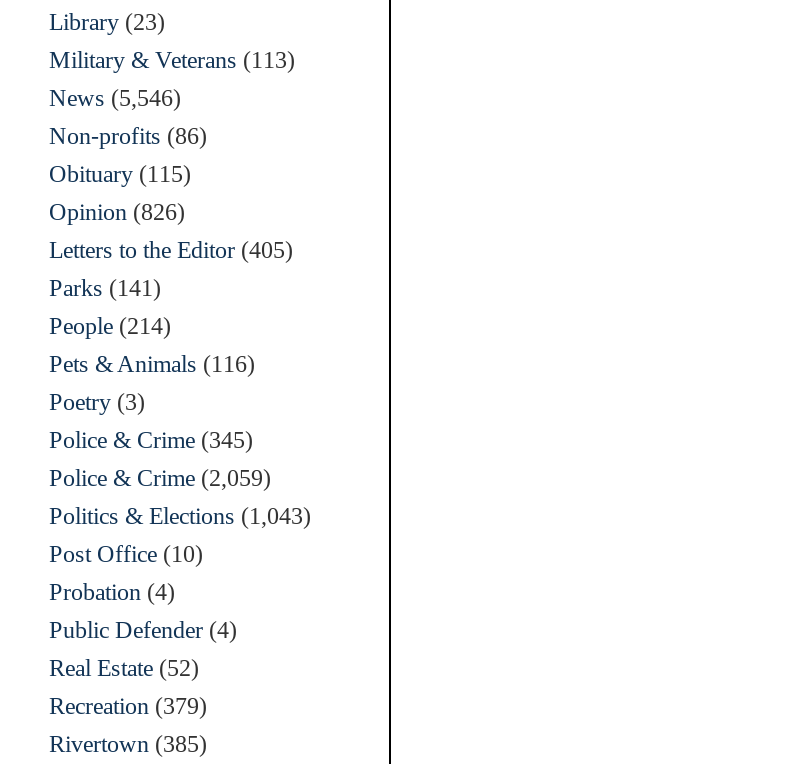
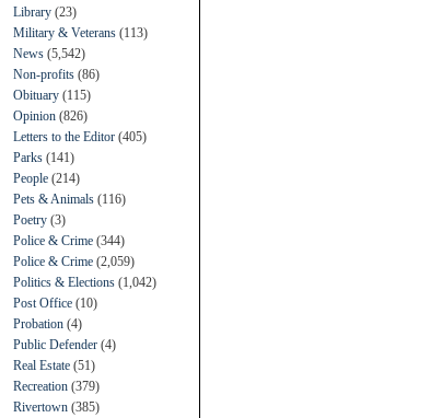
[49,84,181,112] News (5,546) -> [13,46,85,61] News (5,542)
[49,426,253,454] Police & Crime (345) -> [13,233,125,248] Police & Crime (344)
[49,502,311,530] Politics & Elections (1,043) -> [13,275,156,290] Politics & Elections (1,042)
[49,654,199,682] Real Estate (52) -> [13,358,95,373] Real Estate (51)

